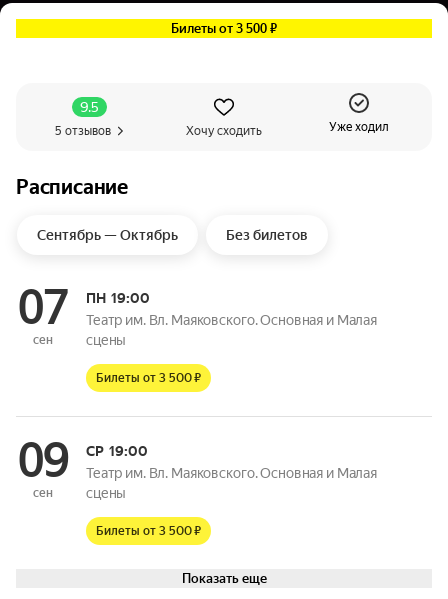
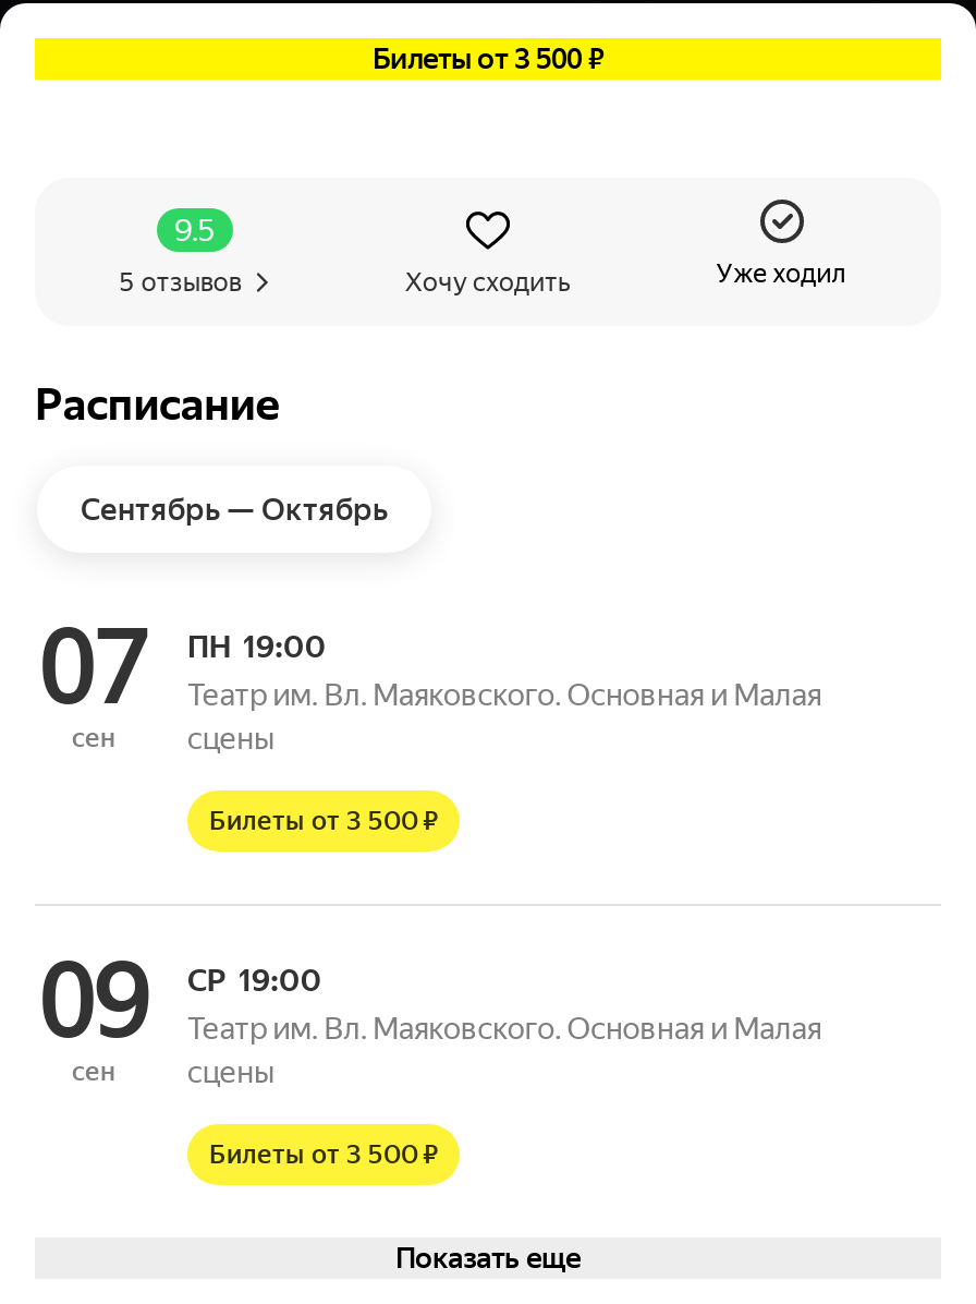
[226,227,308,243] Без билетов -> none

